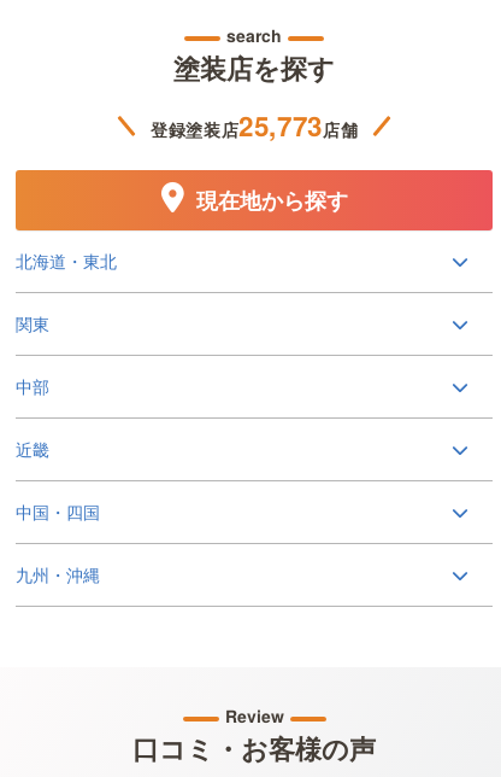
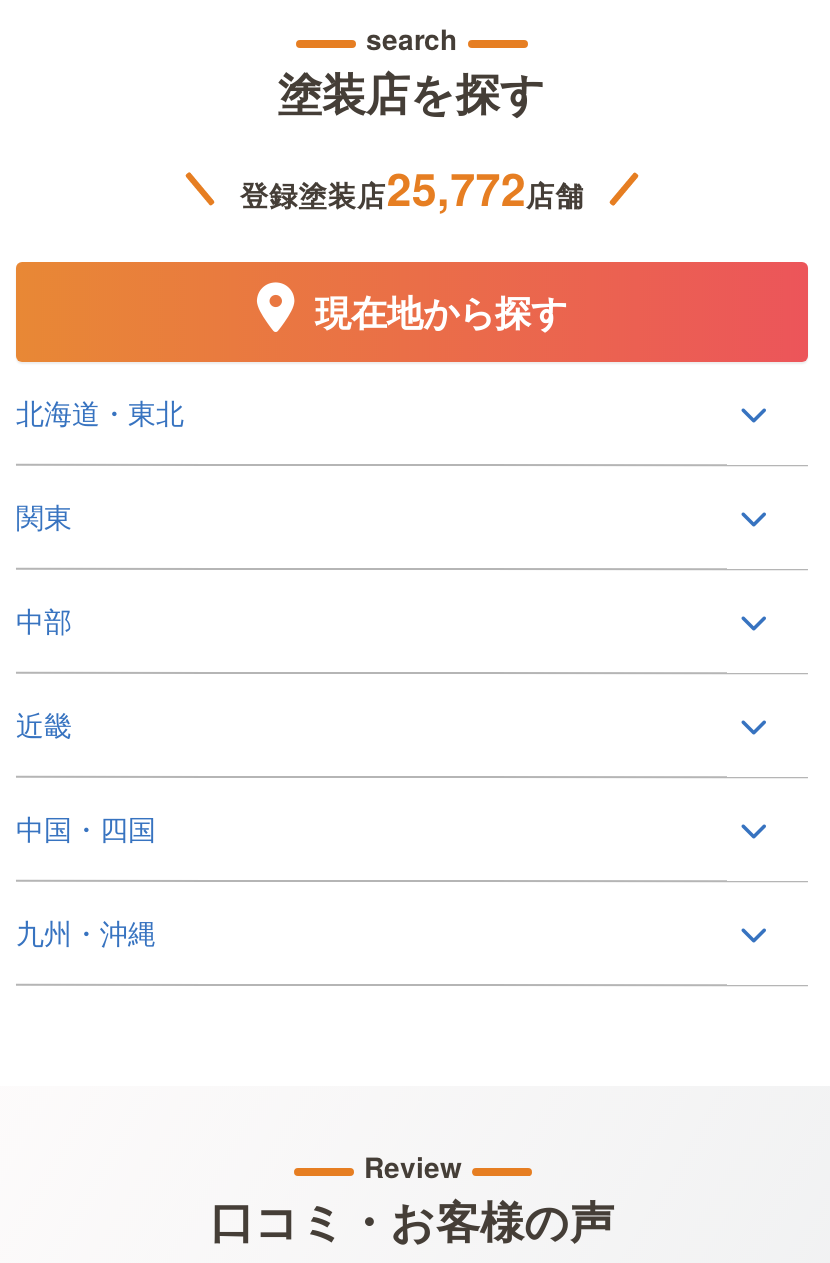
[150,106,358,145] 登録塗装店25,773店舗 -> [240,156,584,220] 登録塗装店25,772店舗

